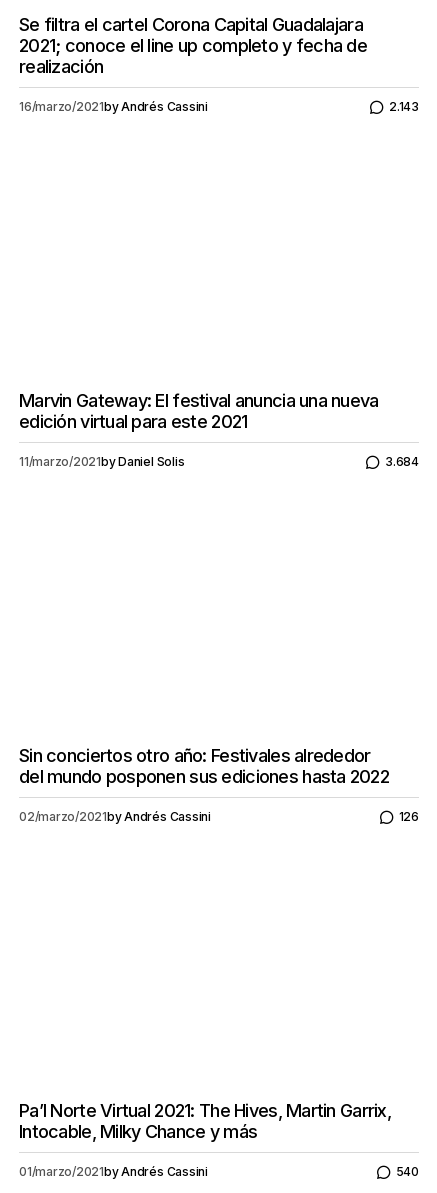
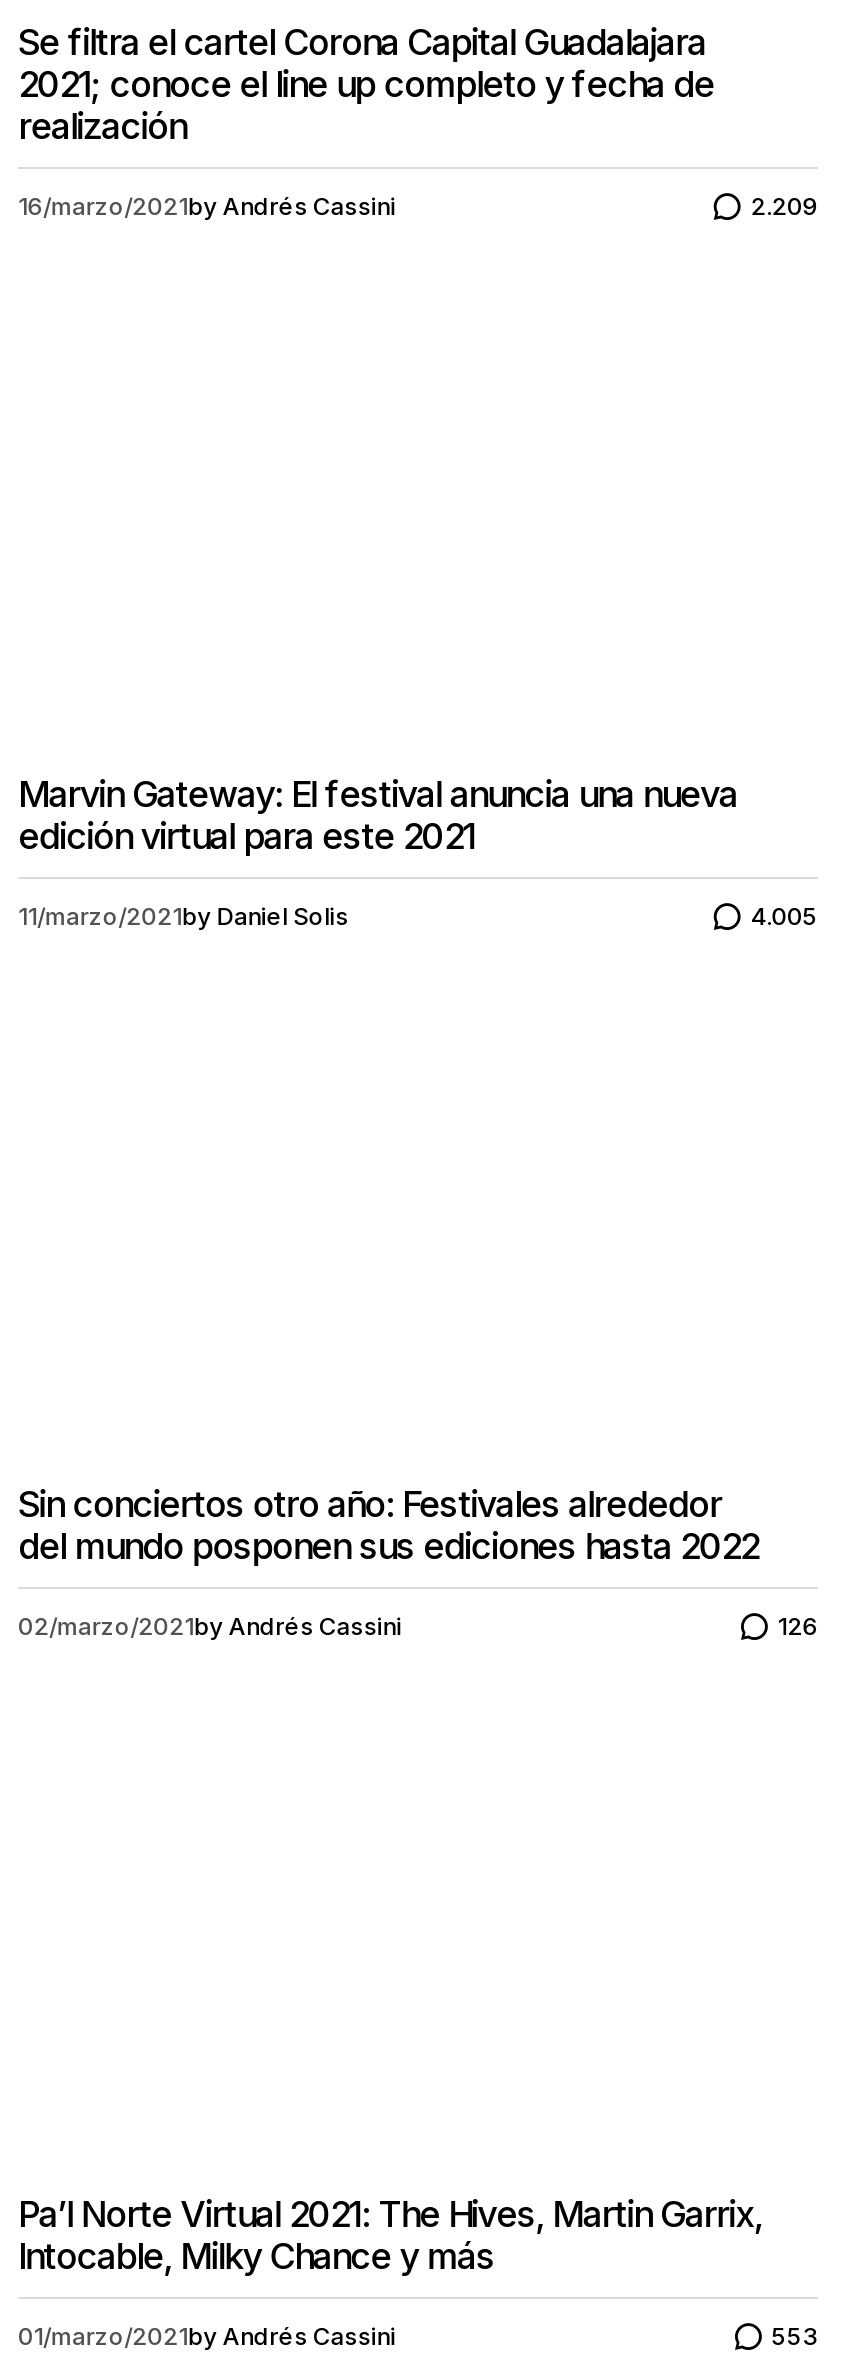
[389,99,419,114] 2.143 -> [750,192,818,222] 2.209
[385,454,419,469] 3.684 -> [750,902,818,932] 4.005
[396,1164,419,1179] 540 -> [771,2322,818,2352] 553

